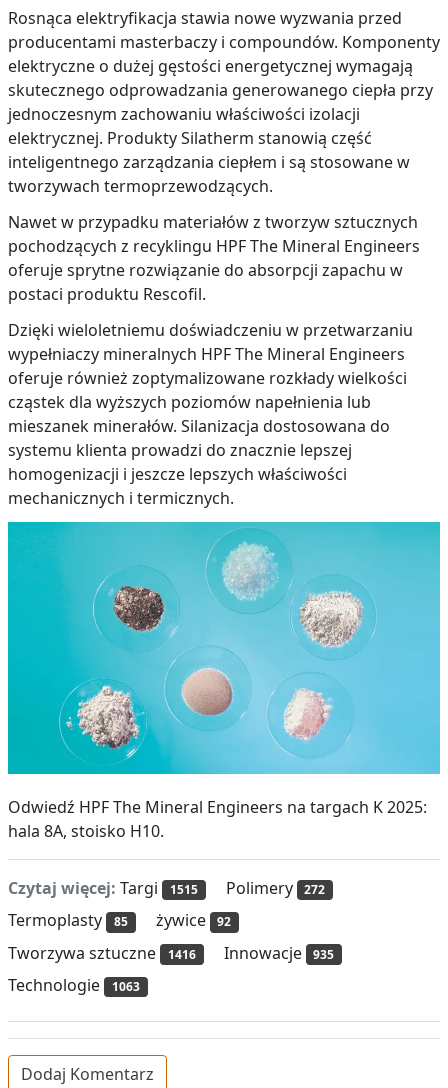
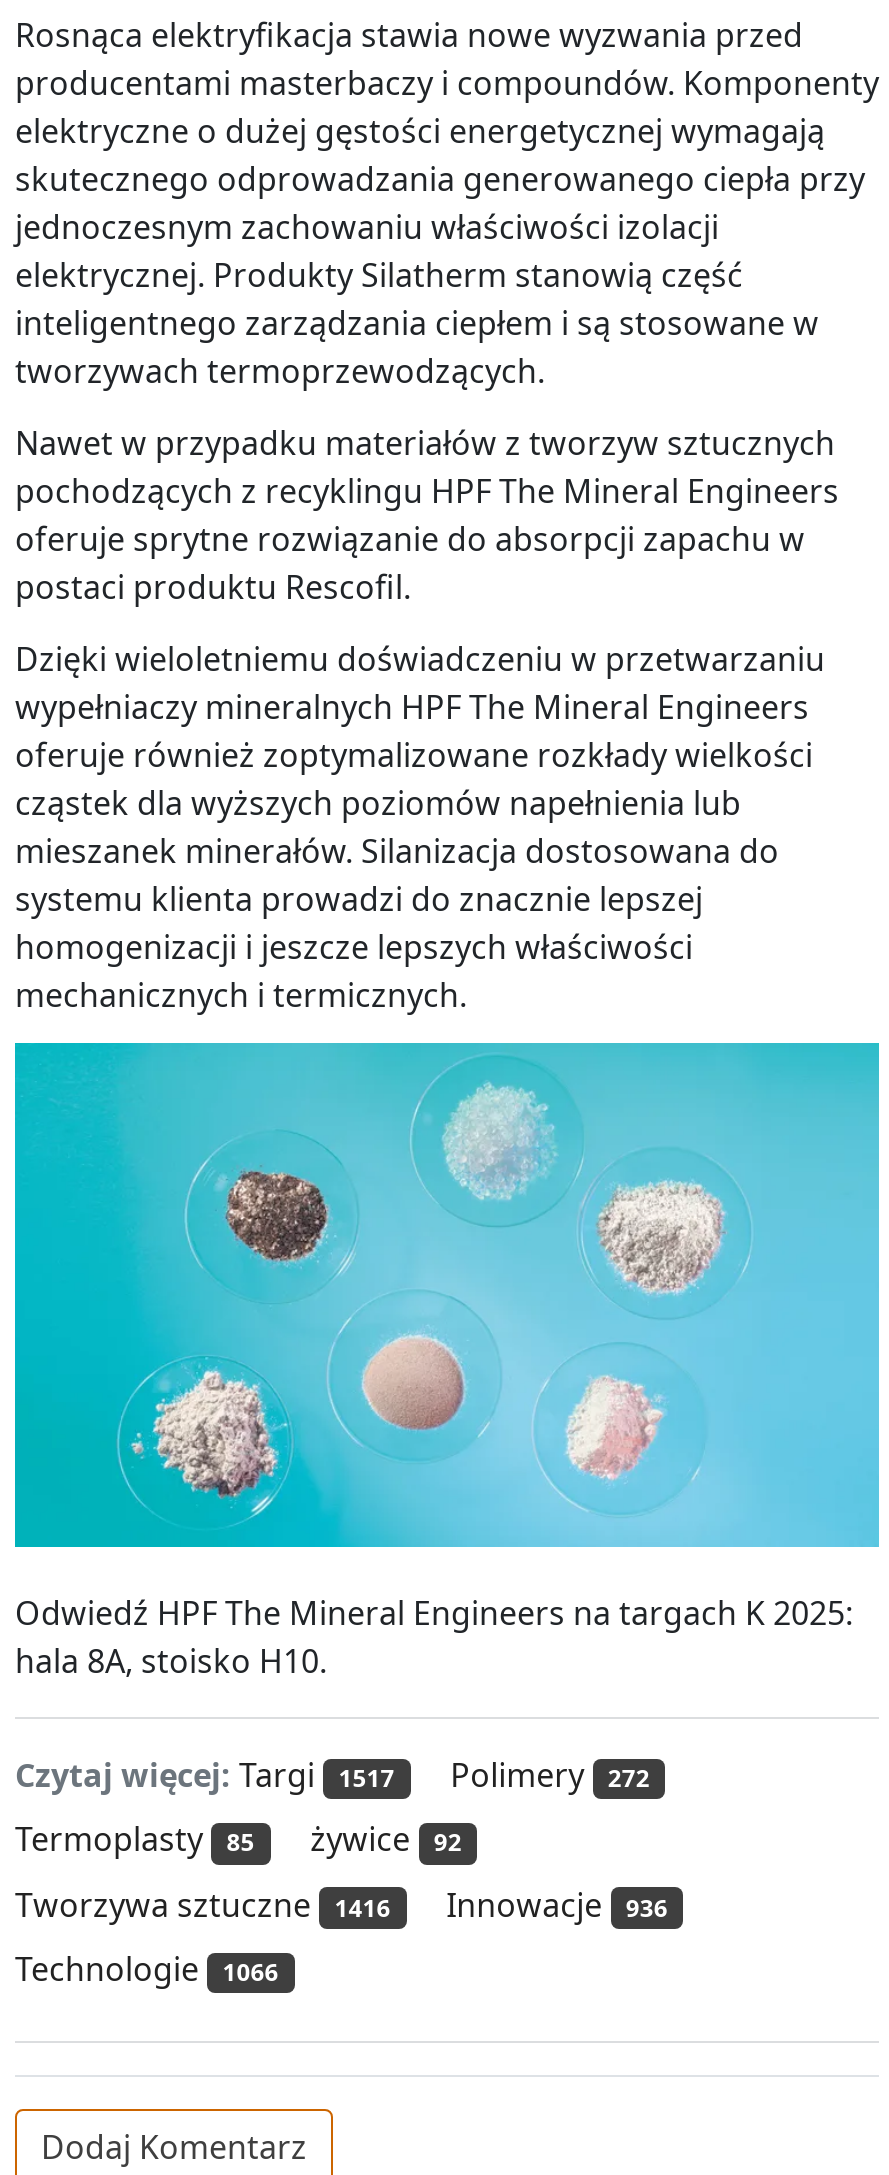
[8,877,325,899] Czytaj więcej: Targi 1515 Polimery 272 -> [15,1754,650,1798] Czytaj więcej: Targi 1517 Polimery 272
[8,942,334,964] Tworzywa sztuczne 1416 Innowacje 935 -> [15,1882,668,1926] Tworzywa sztuczne 1416 Innowacje 936
[8,974,140,996] Technologie 1063 -> [15,1947,279,1991] Technologie 1066

